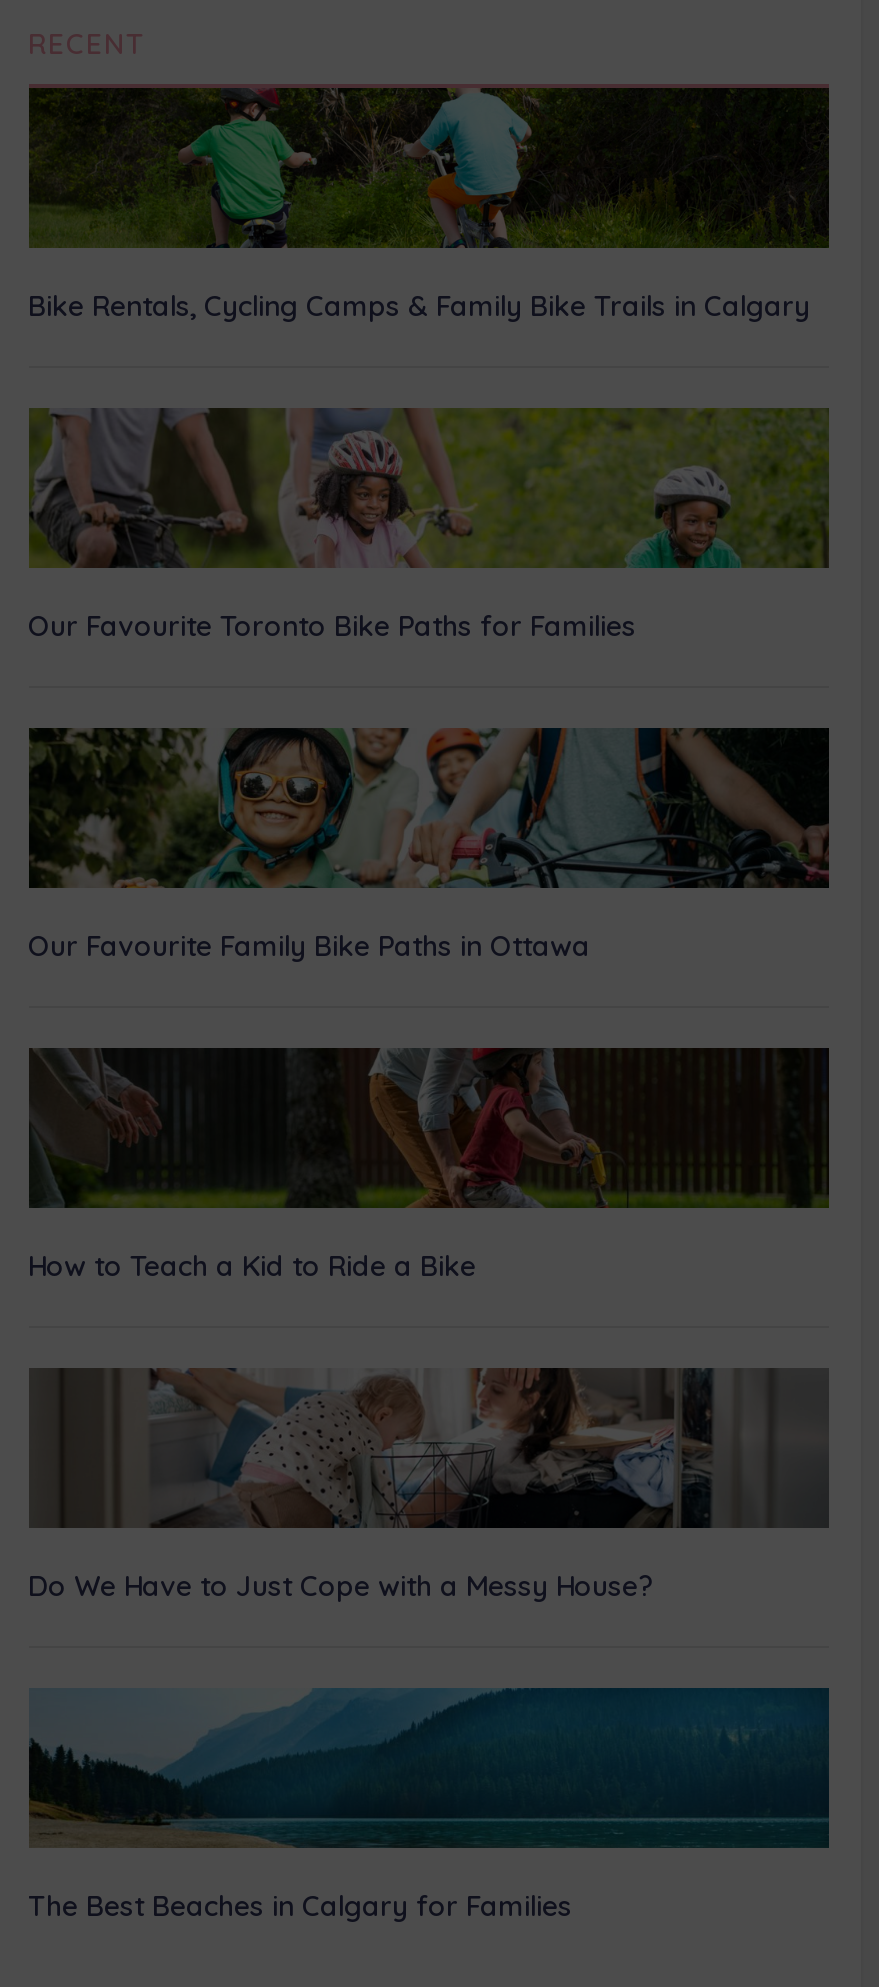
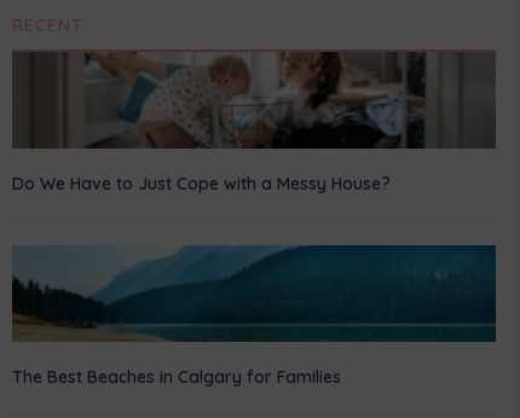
[28,86,829,323] [image] | Bike Rentals, Cycling Camps & Family Bike Trails in Calgary -> none
[27,406,831,643] [image] | Our Favourite Toronto Bike Paths for Families -> none
[27,726,831,963] [image] | Our Favourite Family Bike Paths in Ottawa -> none
[27,1046,831,1283] [image] | How to Teach a Kid to Ride a Bike -> none

